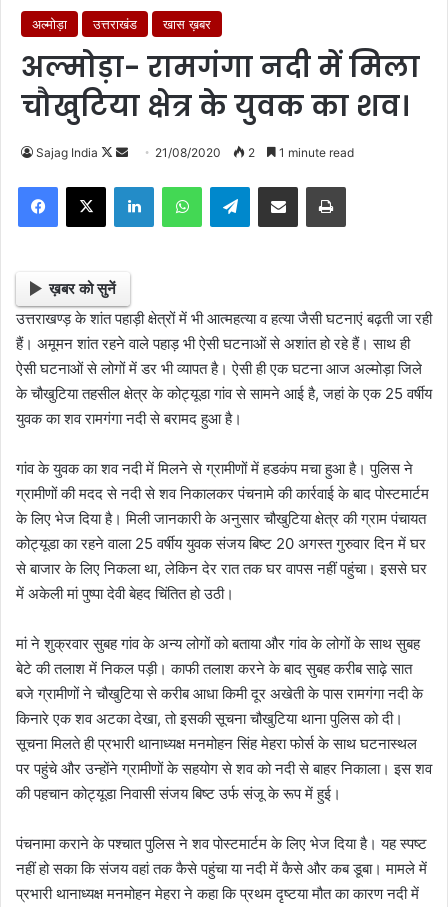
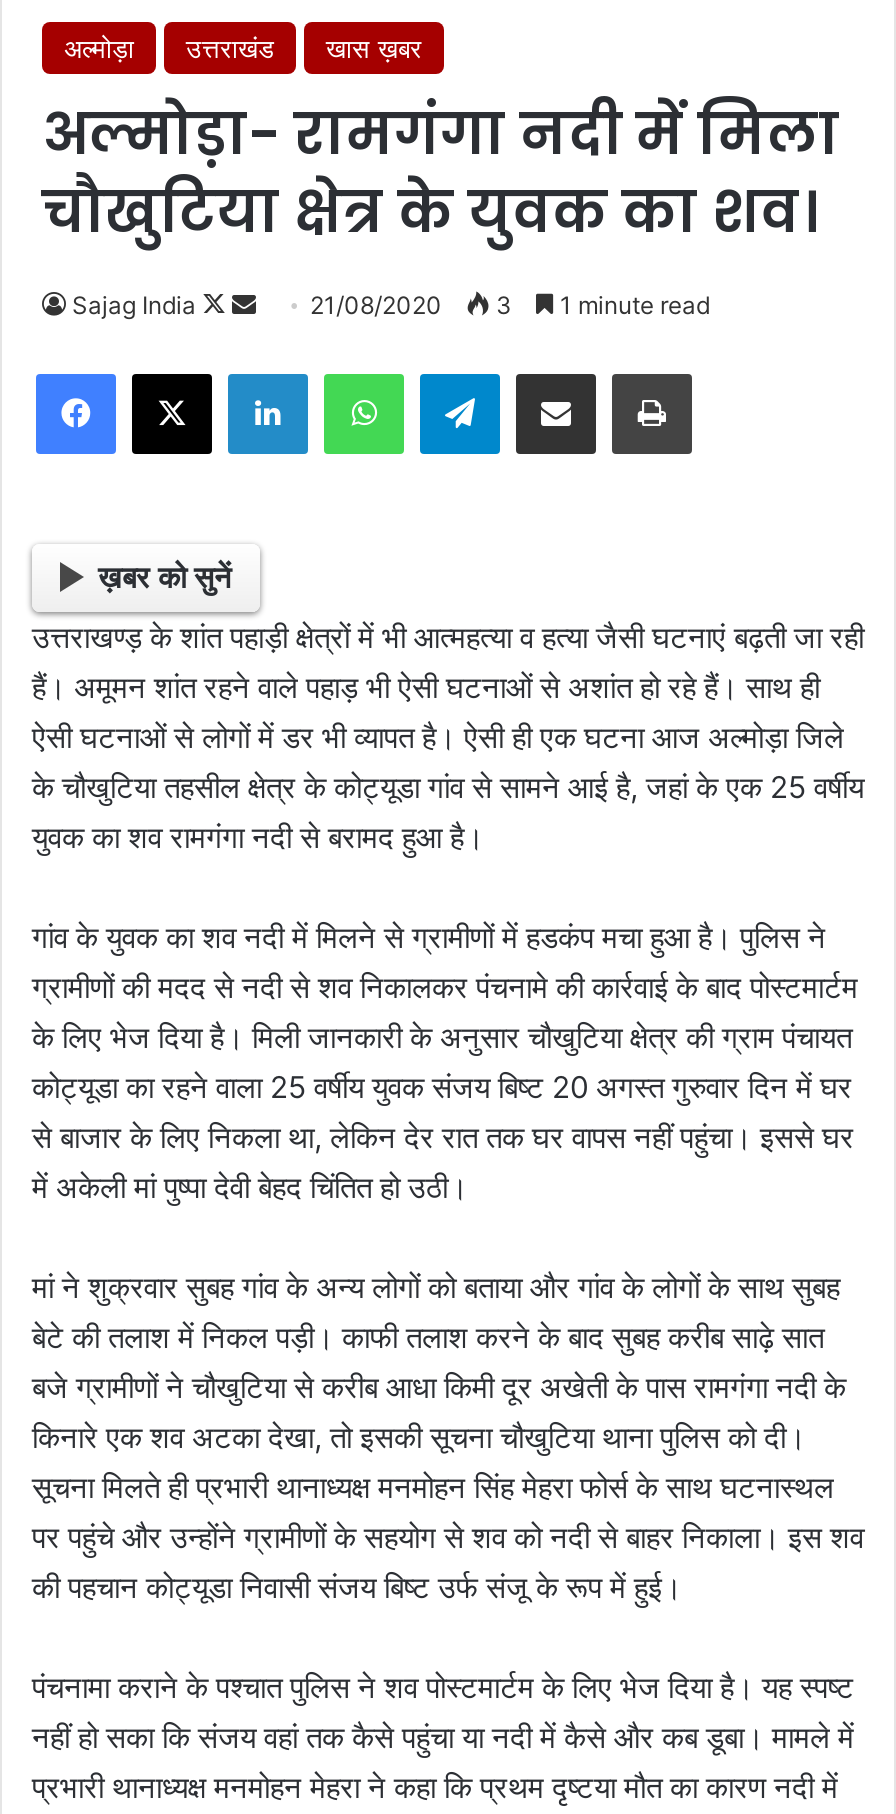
[245,144,255,159] 2 -> [490,289,512,319] 3

